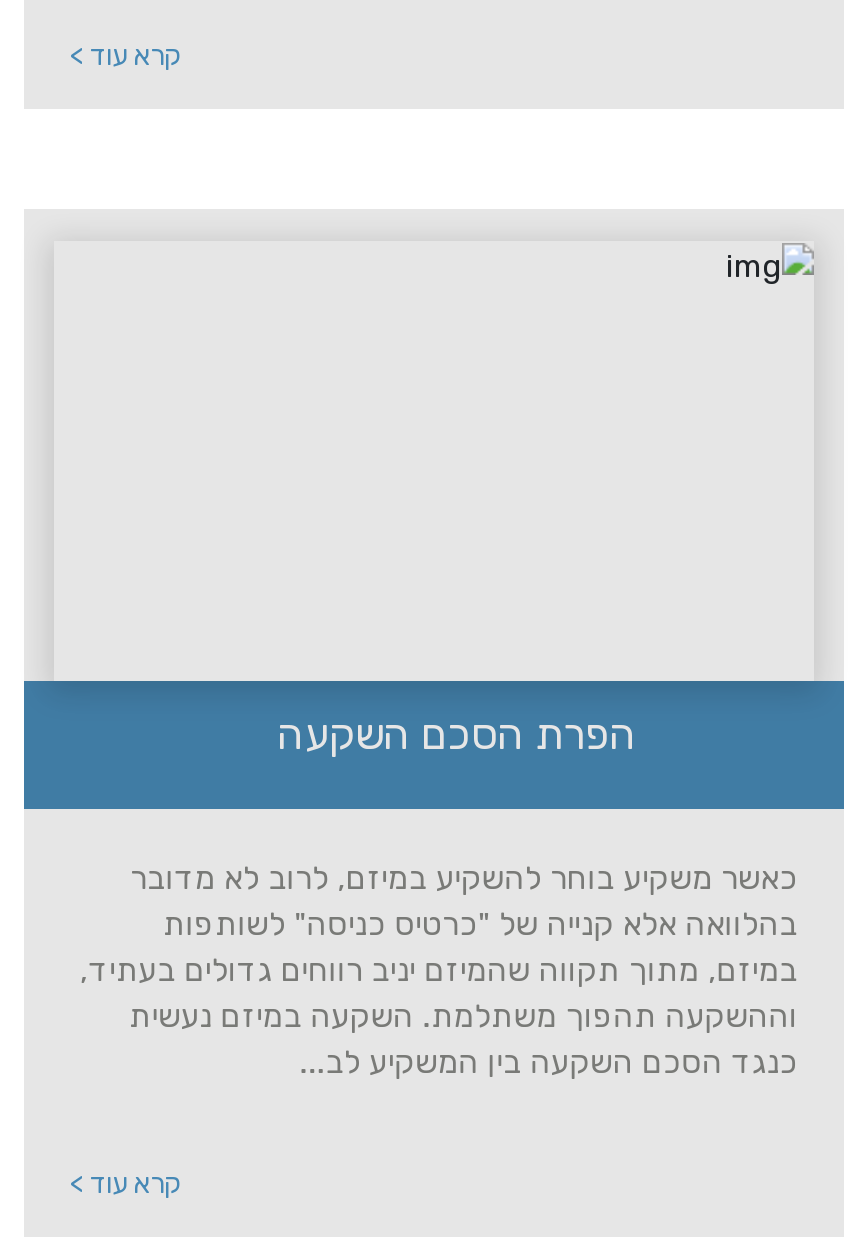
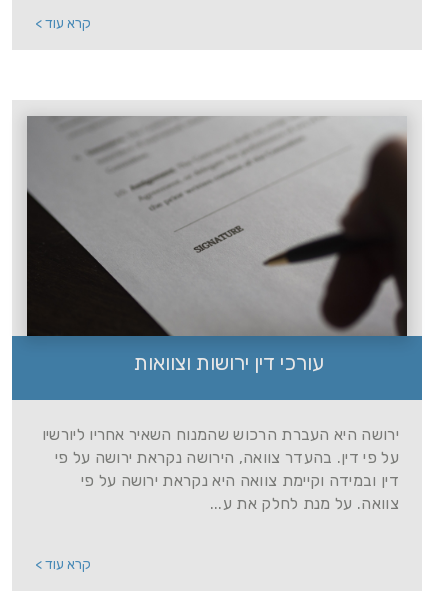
none -> [26,115,408,337] [image]
[277,708,637,758] הפרת הסכם השקעה -> [133,349,323,374] עורכי דין ירושות וצוואות
[80,859,798,1081] כאשר משקיע בוחר להשקיע במיזם, לרוב לא מדובר | בהלוואה אלא קנייה של "כרטיס כניסה" לשותפות | במיזם, מתוך תקווה שהמיזם יניב רווחים גדולים בעתיד, | וההשקעה תהפוך משתלמת. השקעה במיזם נעשית | כנגד הסכם השקעה בין המשקיע לב... -> [42,425,399,513] ירושה היא העברת הרכוש שהמנוח השאיר אחריו ליורשיו | על פי דין. בהעדר צוואה, הירושה נקראת ירושה על פי | דין ובמידה וקיימת צוואה היא נקראת ירושה על פי | צוואה. על מנת לחלק את ע...

